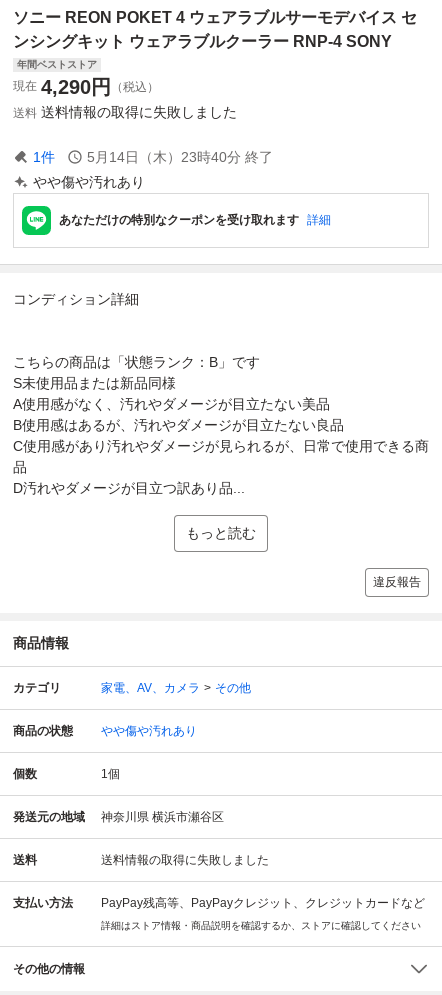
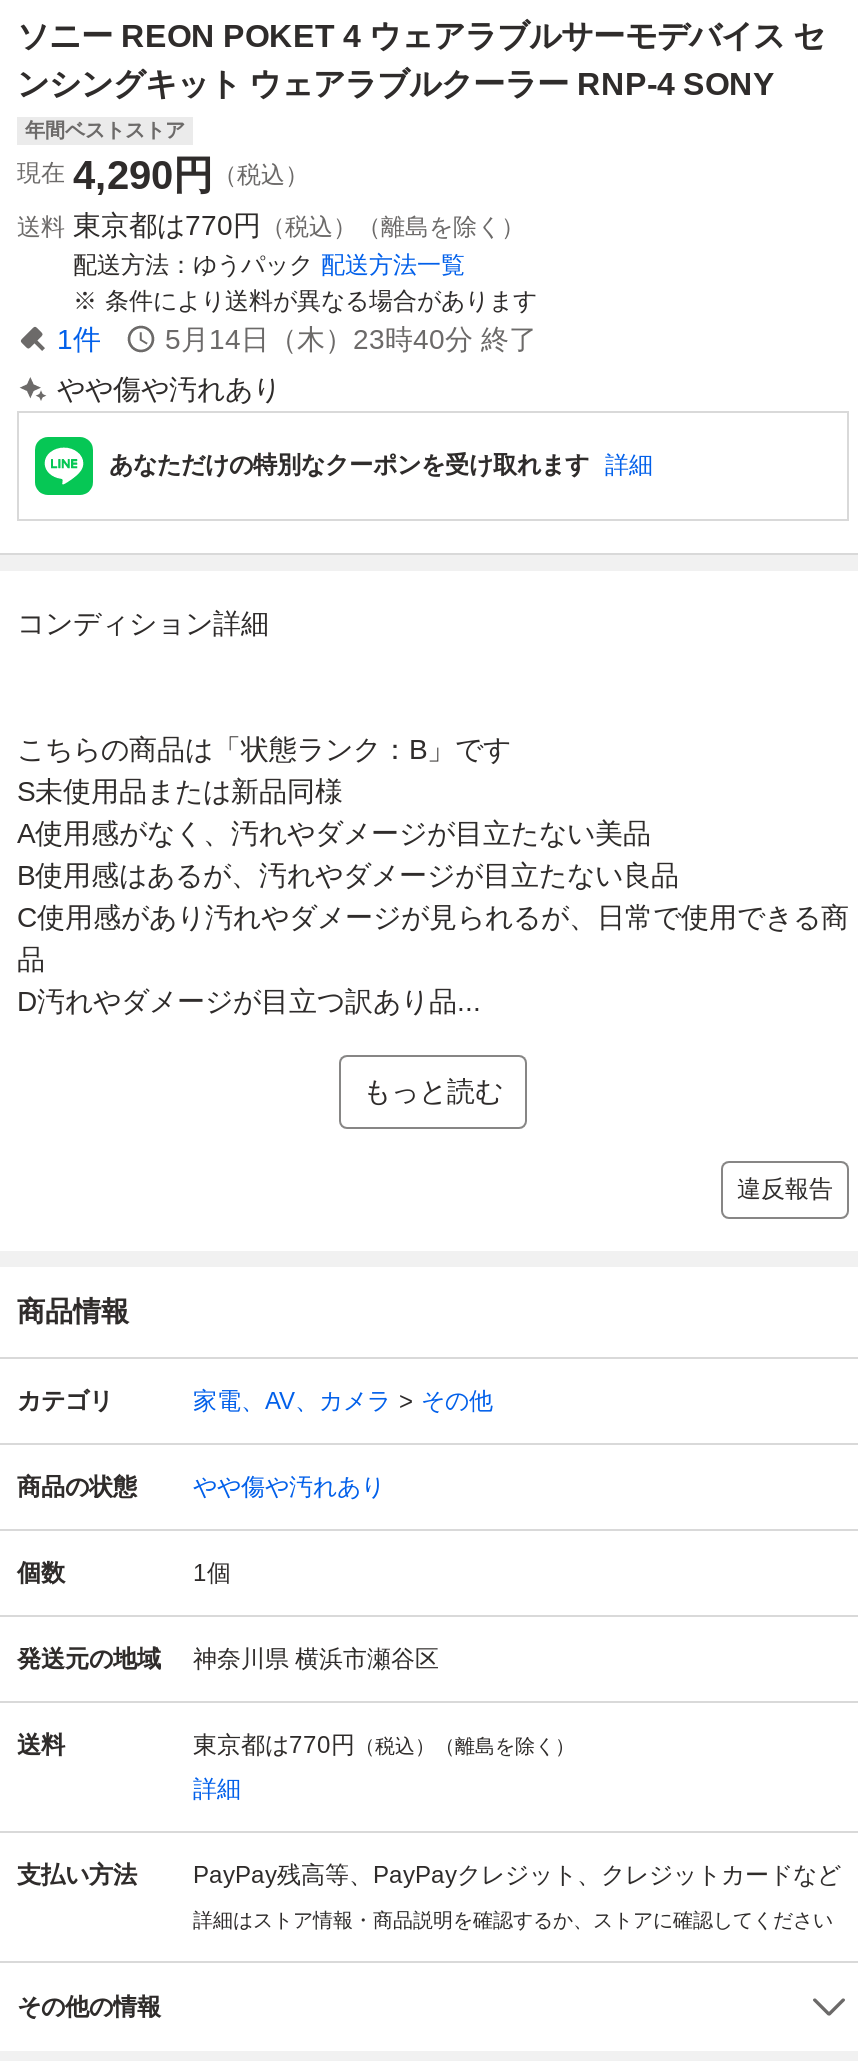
[13,104,237,120] 送料 送料情報の取得に失敗しました -> [17,209,537,315] 送料 東京都は770円（税込）（離島を除く） | 配送方法 | ゆうパック 配送方法一覧 | 条件により送料が異なる場合があります
[101,853,269,867] 送料情報の取得に失敗しました -> [193,1731,575,1803] 東京都は770円（税込）（離島を除く） | 詳細

